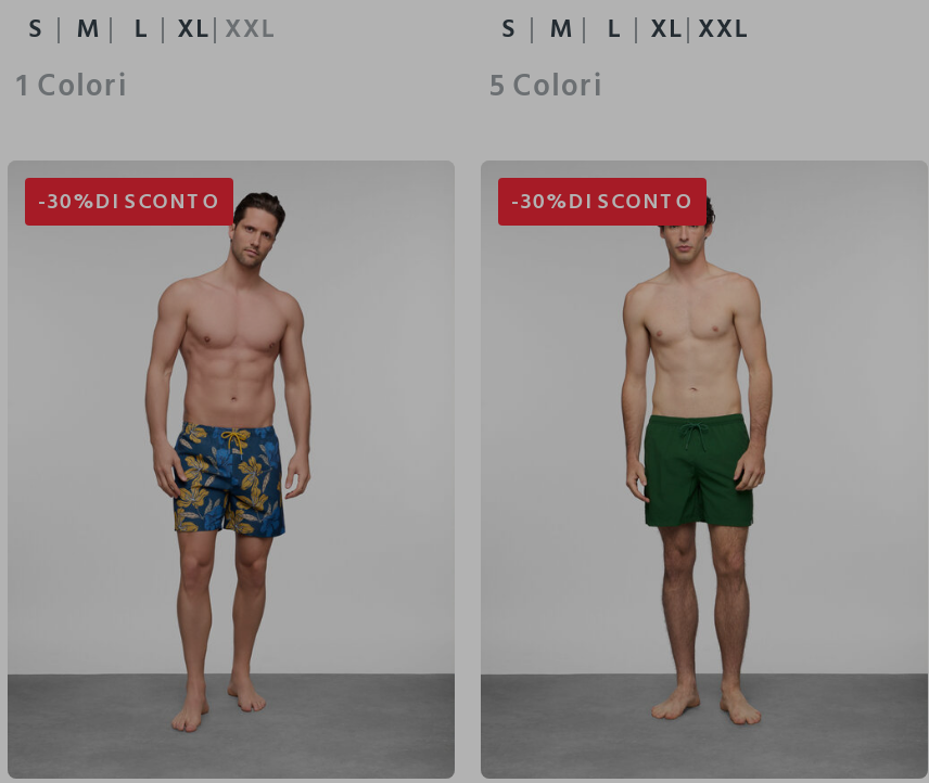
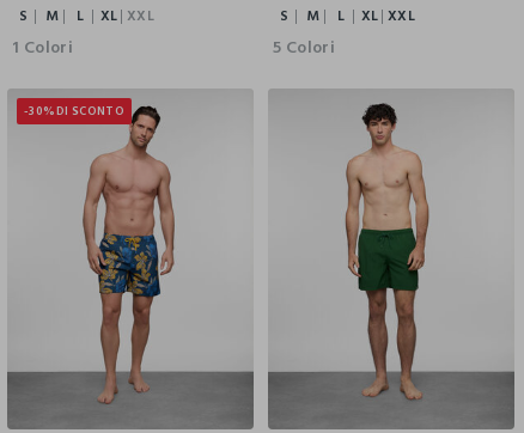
[511,184,694,219] -30%DI SCONTO -> none

